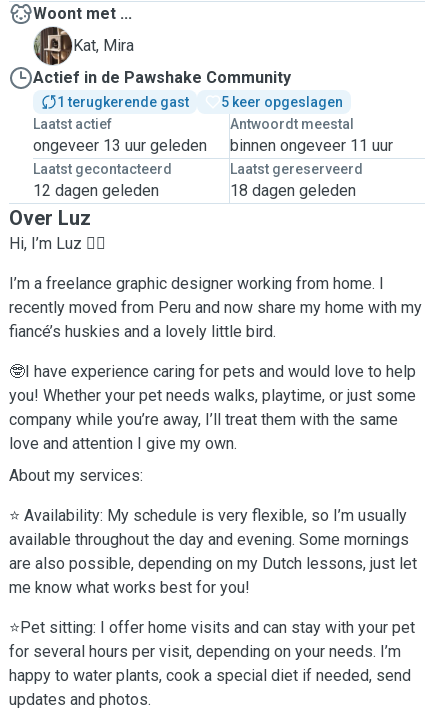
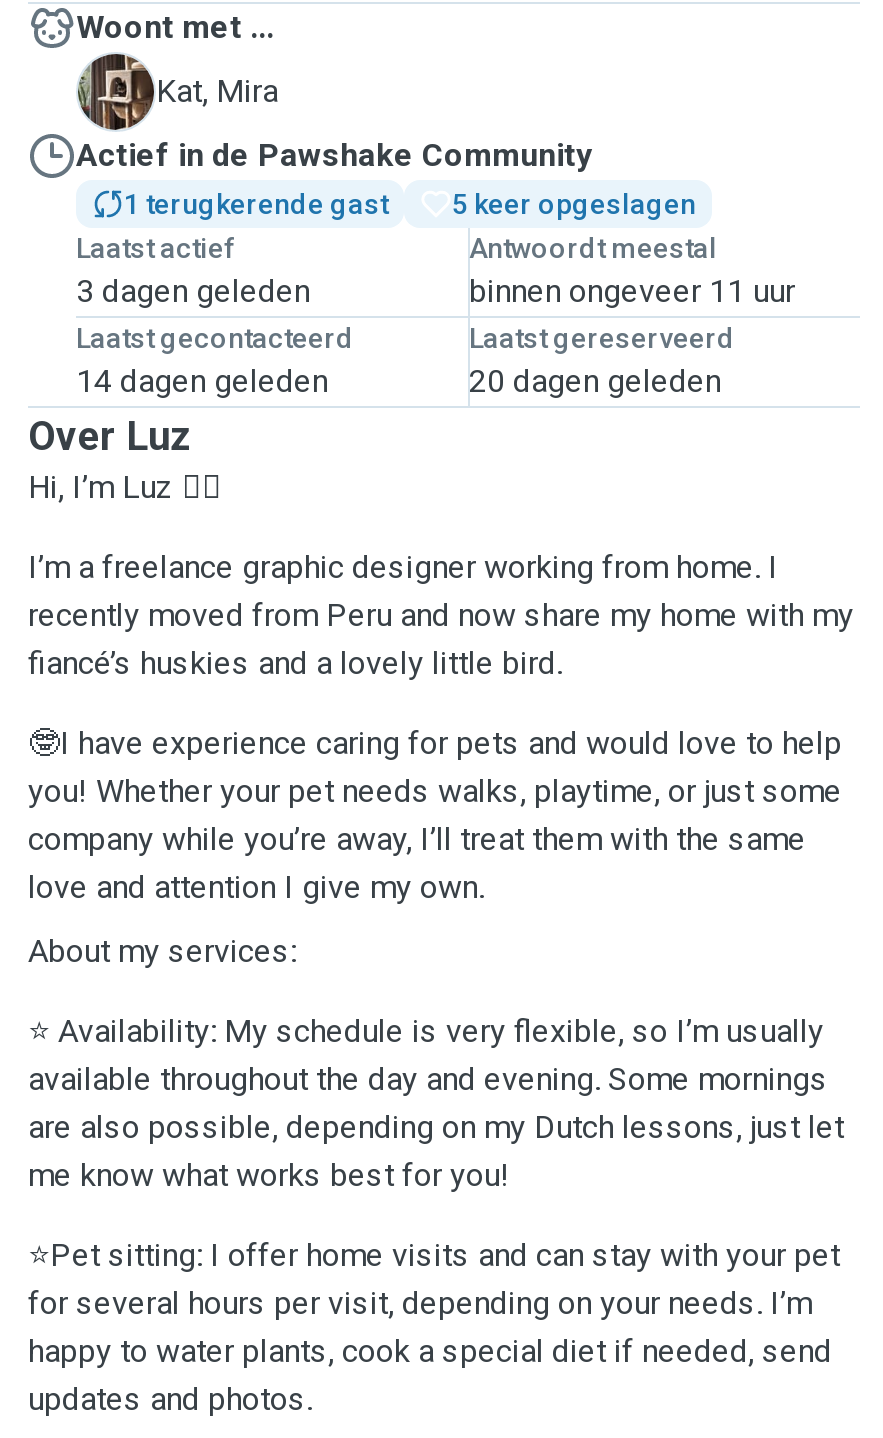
[33,136,207,155] ongeveer 13 uur geleden -> [76,272,310,310] 3 dagen geleden
[33,181,159,200] 12 dagen geleden -> [76,362,328,400] 14 dagen geleden
[229,181,355,200] 18 dagen geleden -> [469,362,721,400] 20 dagen geleden

